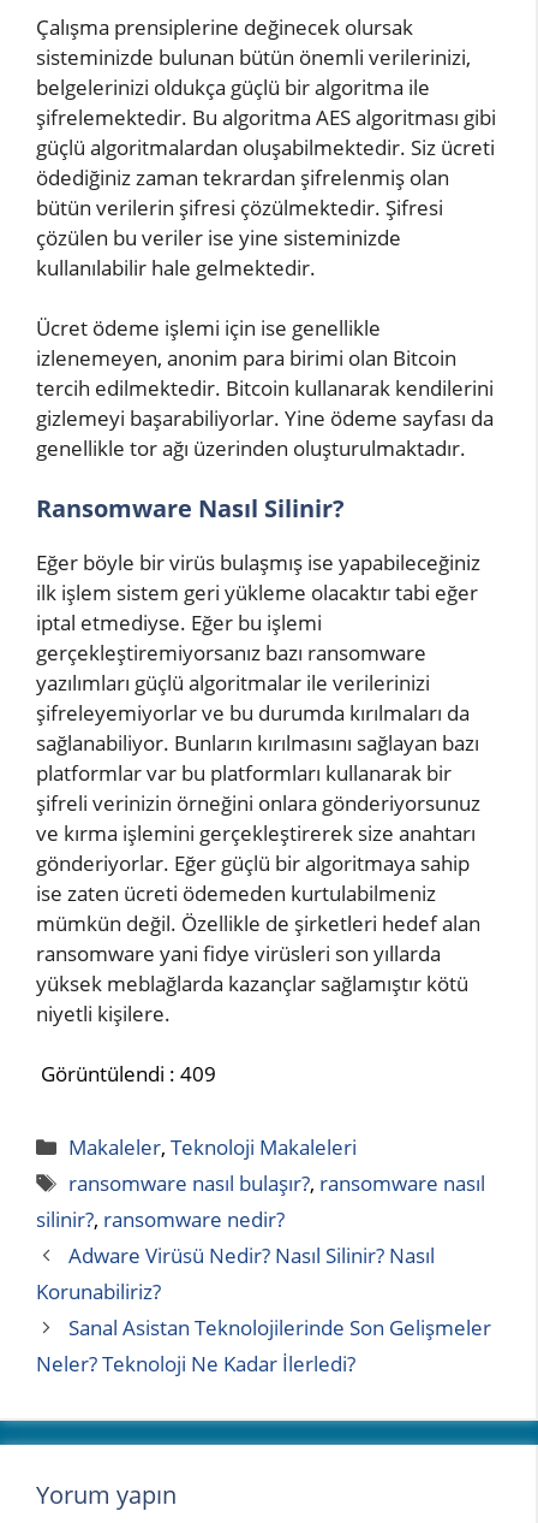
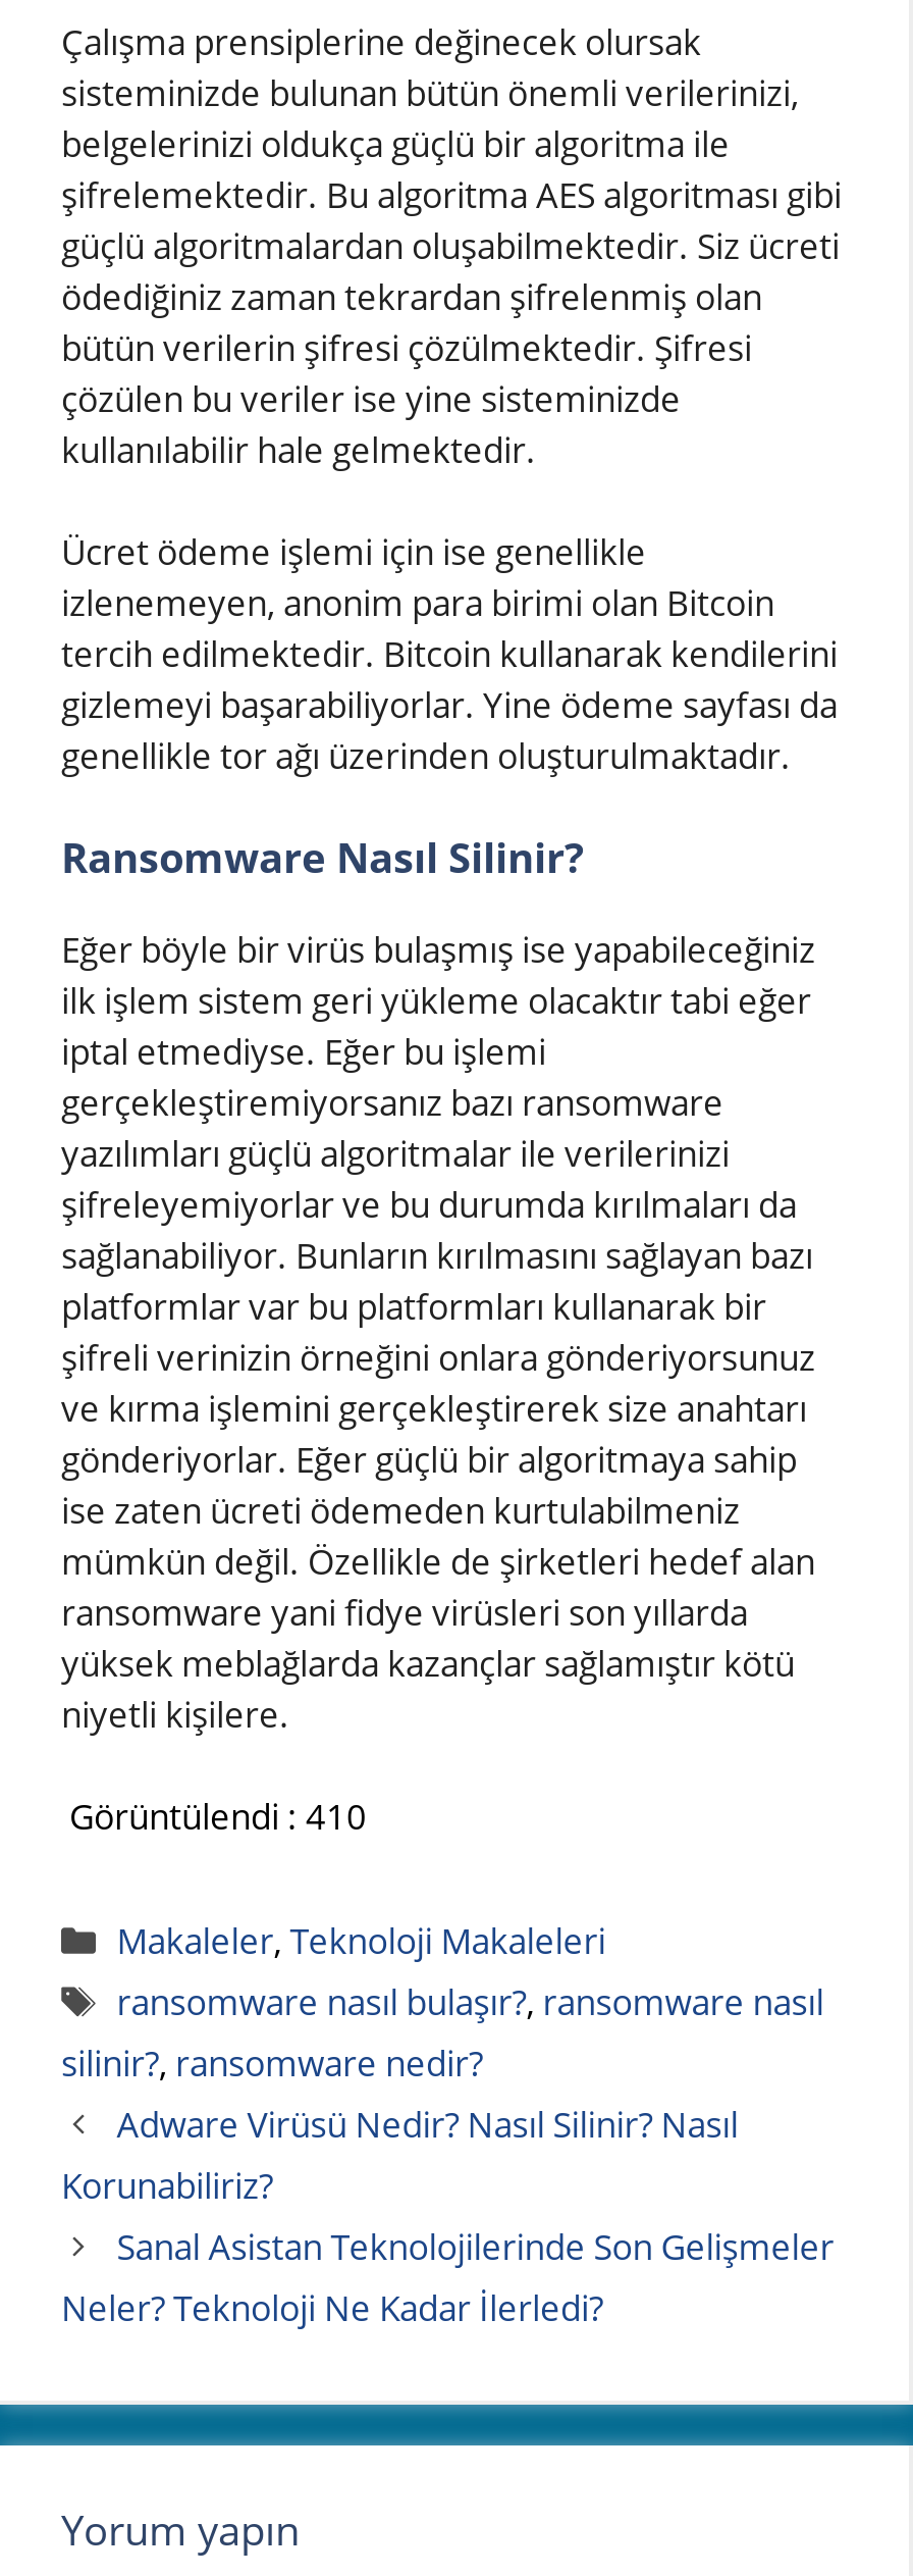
[41,1060,216,1088] Görüntülendi : 409 -> [69,1793,367,1840] Görüntülendi : 410

